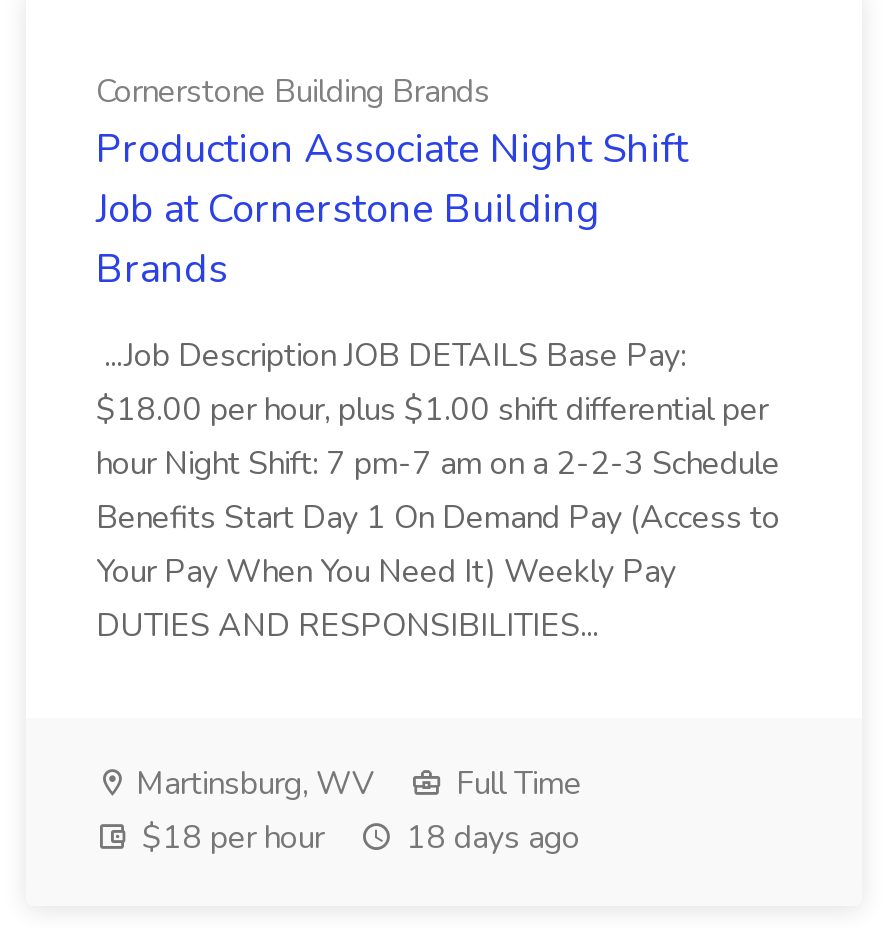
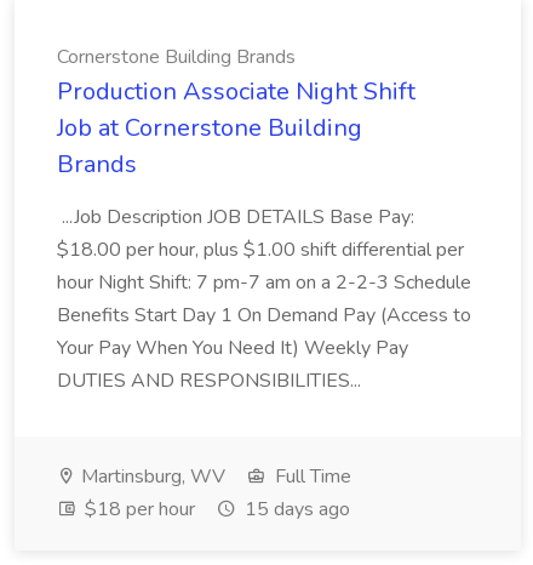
[134,816,580,860] $18 per hour 18 days ago -> [80,496,350,523] $18 per hour 15 days ago

